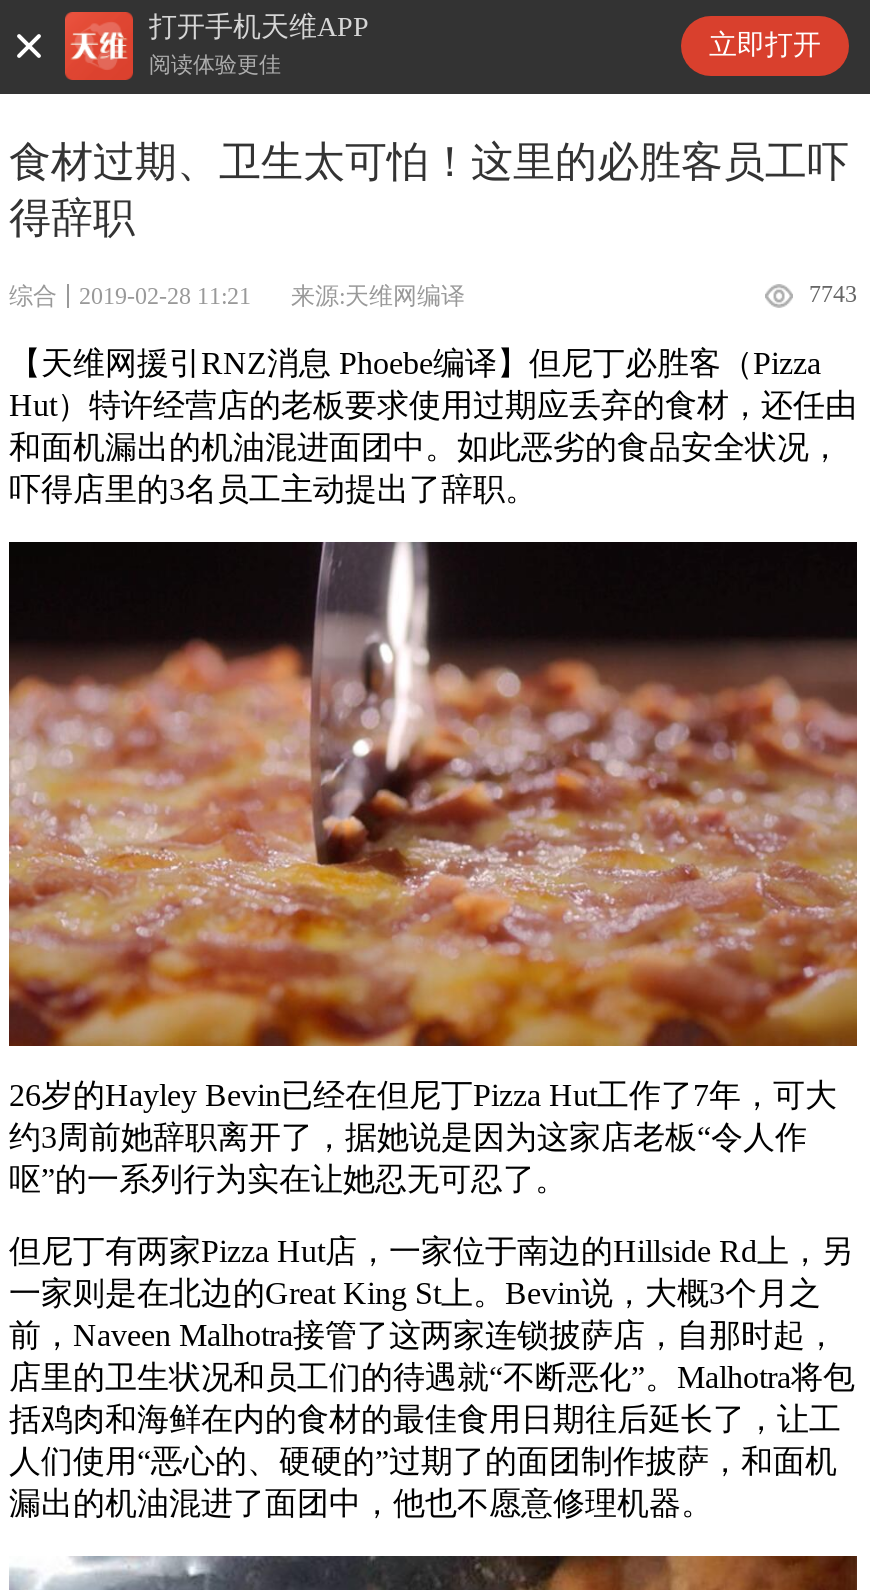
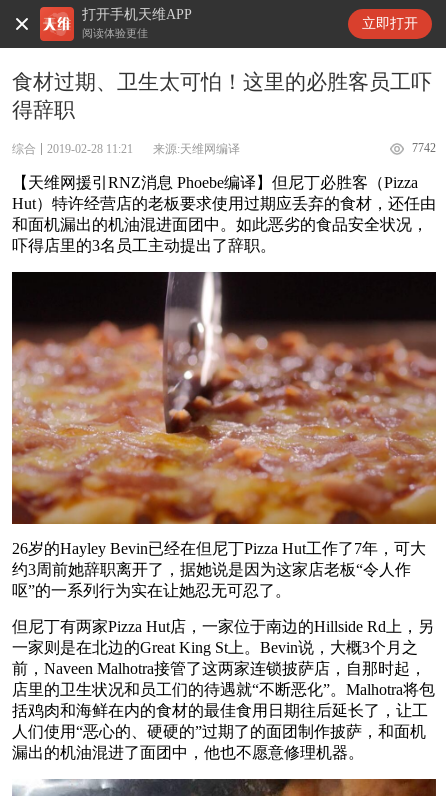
[809,280,857,308] 7743 -> [412,141,436,155] 7742

